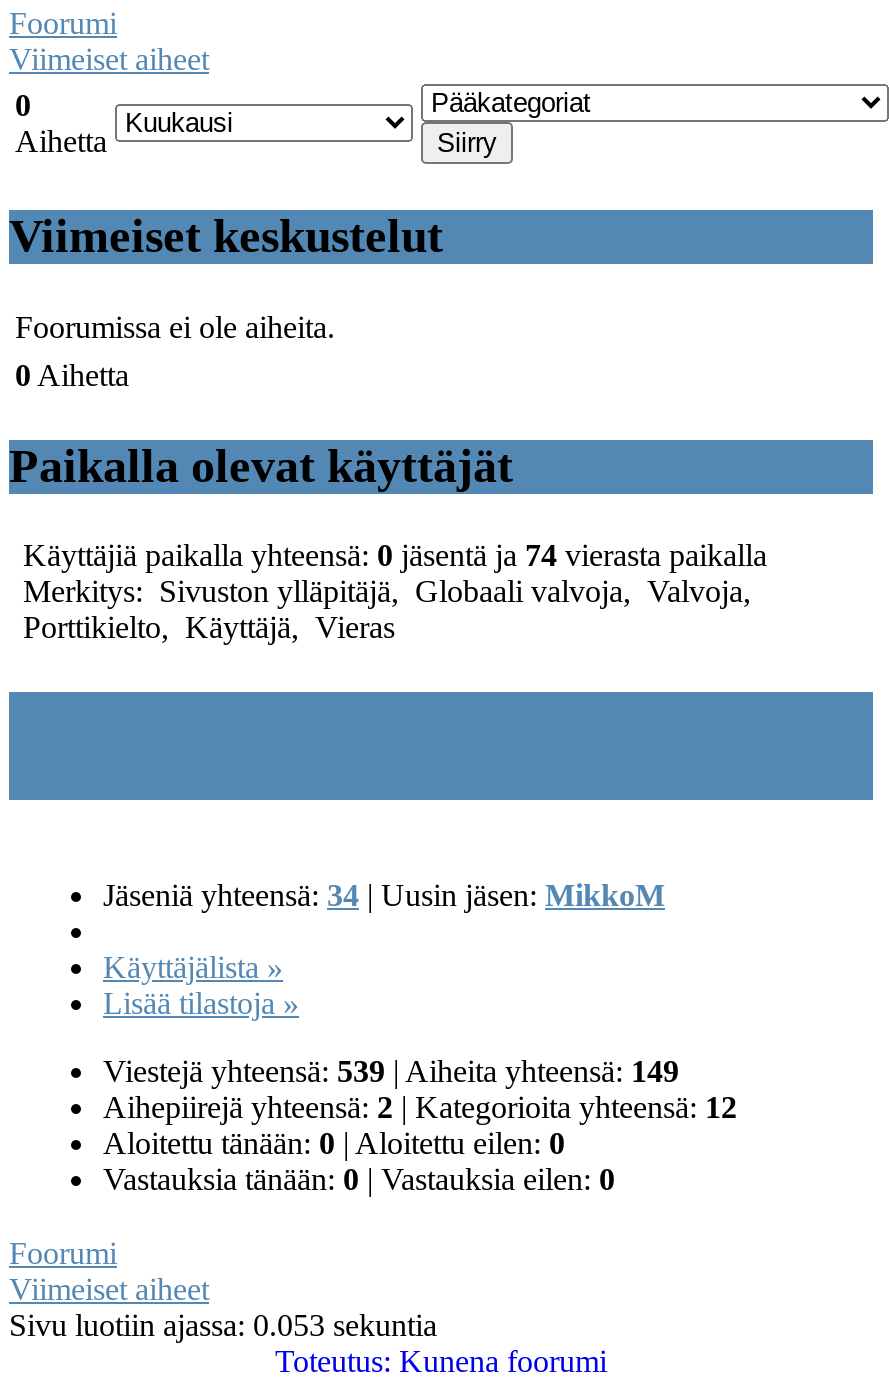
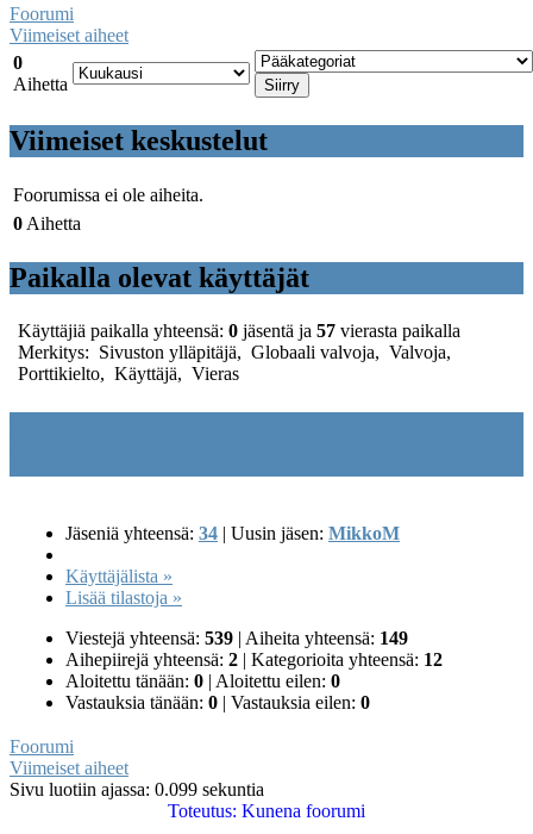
[23,539,767,573] Käyttäjiä paikalla yhteensä: 0 jäsentä ja 74 vierasta paikalla -> [18,321,460,341] Käyttäjiä paikalla yhteensä: 0 jäsentä ja 57 vierasta paikalla
[9,1308,437,1342] Sivu luotiin ajassa: 0.053 sekuntia -> [10,779,264,800] Sivu luotiin ajassa: 0.099 sekuntia

